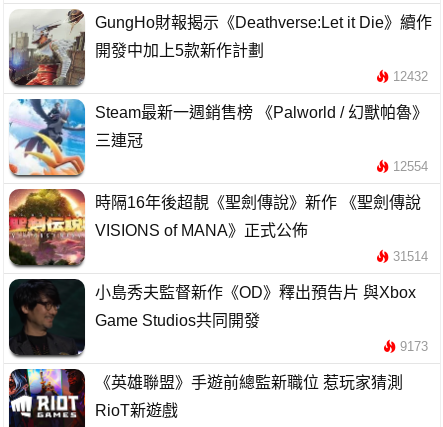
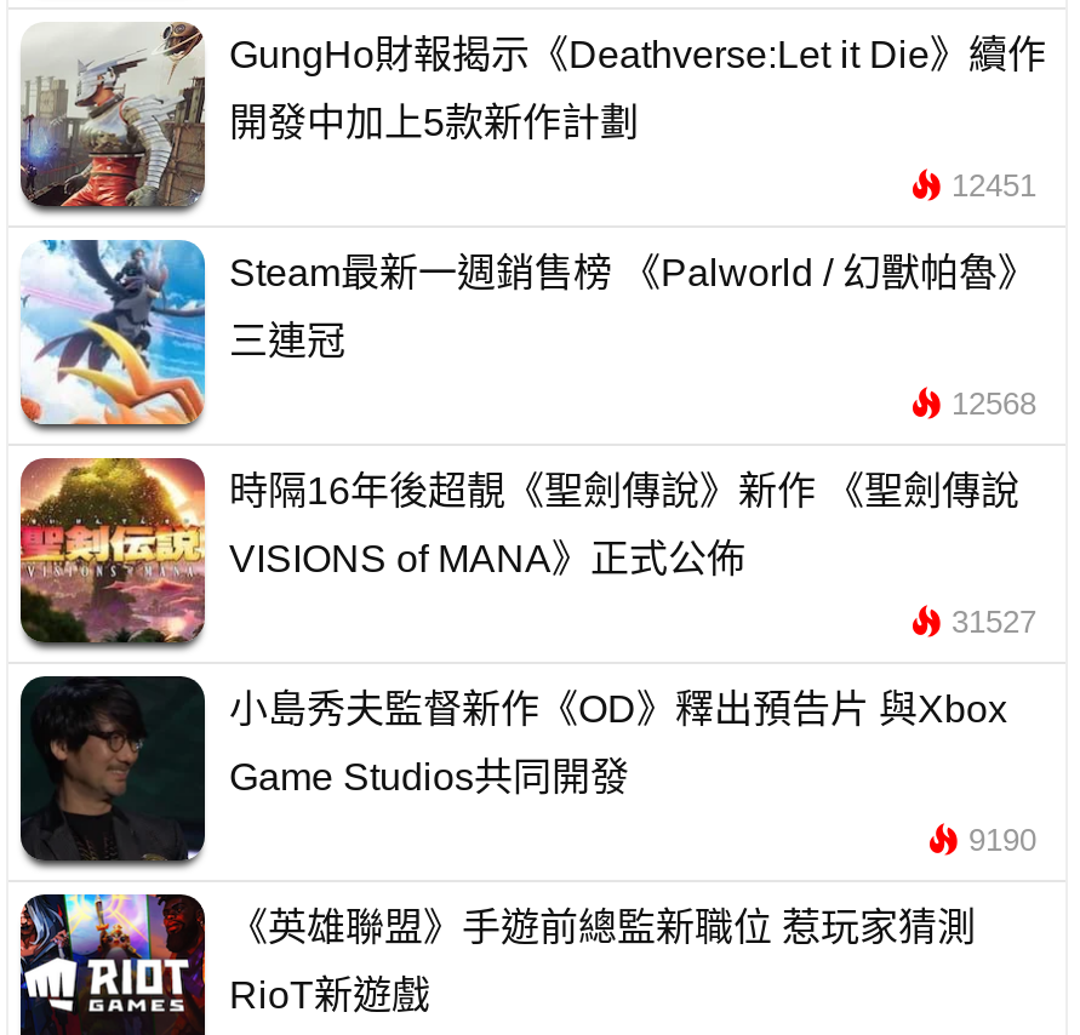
[393,69,428,84] 12432 -> [952,167,1036,204] 12451
[393,159,428,174] 12554 -> [952,385,1036,422] 12568
[393,249,428,264] 31514 -> [952,604,1036,640] 31527
[400,339,428,354] 9173 -> [968,822,1036,858] 9190

